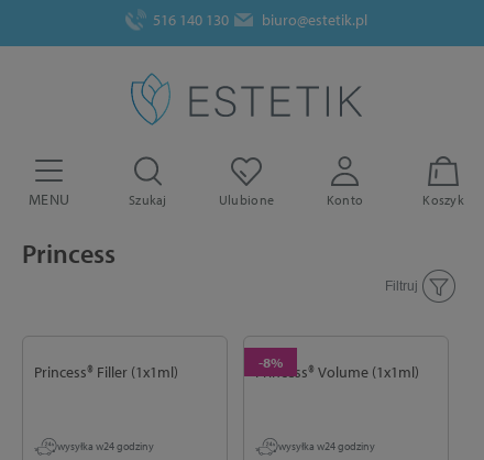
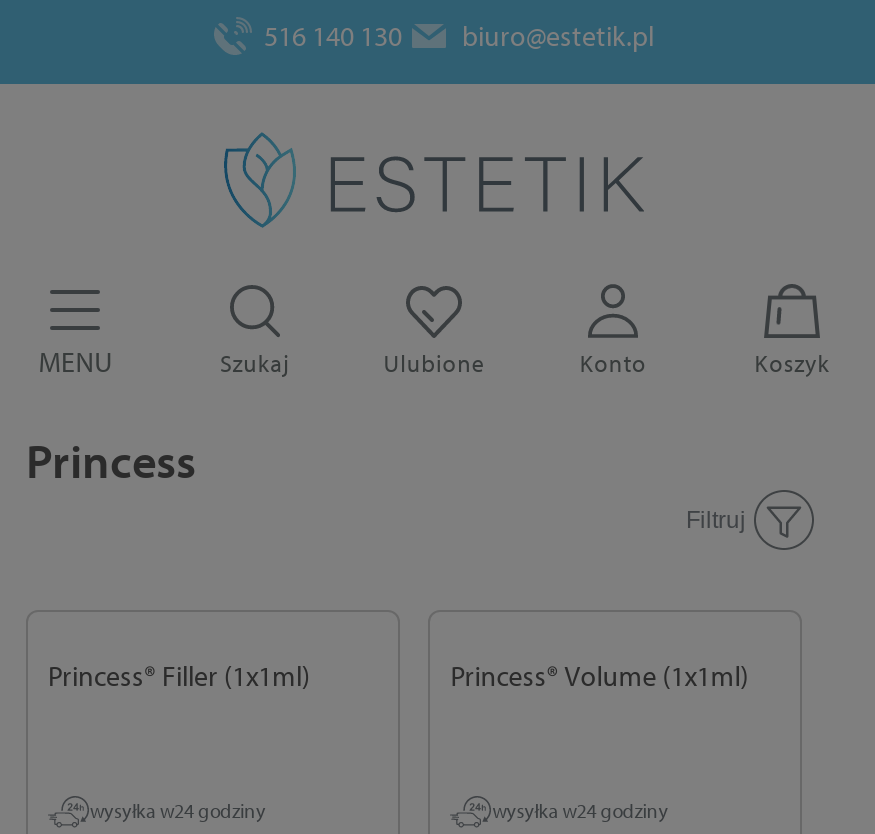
[259,353,283,371] -8% -> none

